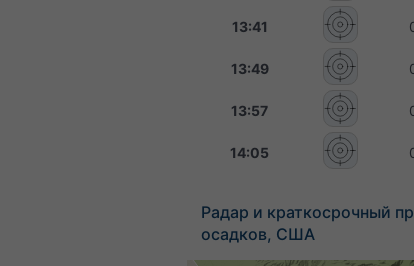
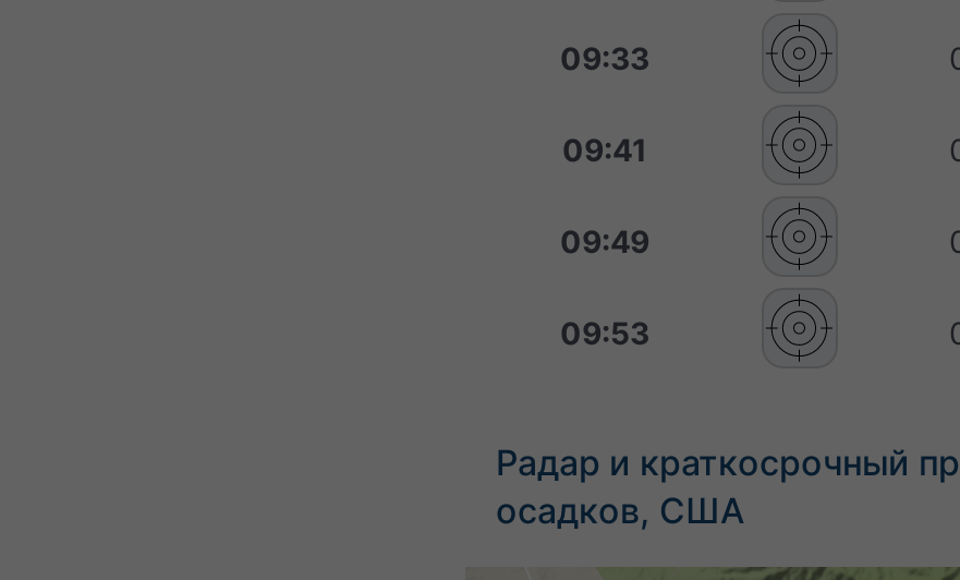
[231,18,267,35] 13:41 -> [560,40,649,77] 09:33
[230,60,268,77] 13:49 -> [562,132,647,169] 09:41
[231,102,268,119] 13:57 -> [560,223,649,260] 09:49
[230,144,269,161] 14:05 -> [560,315,649,352] 09:53

